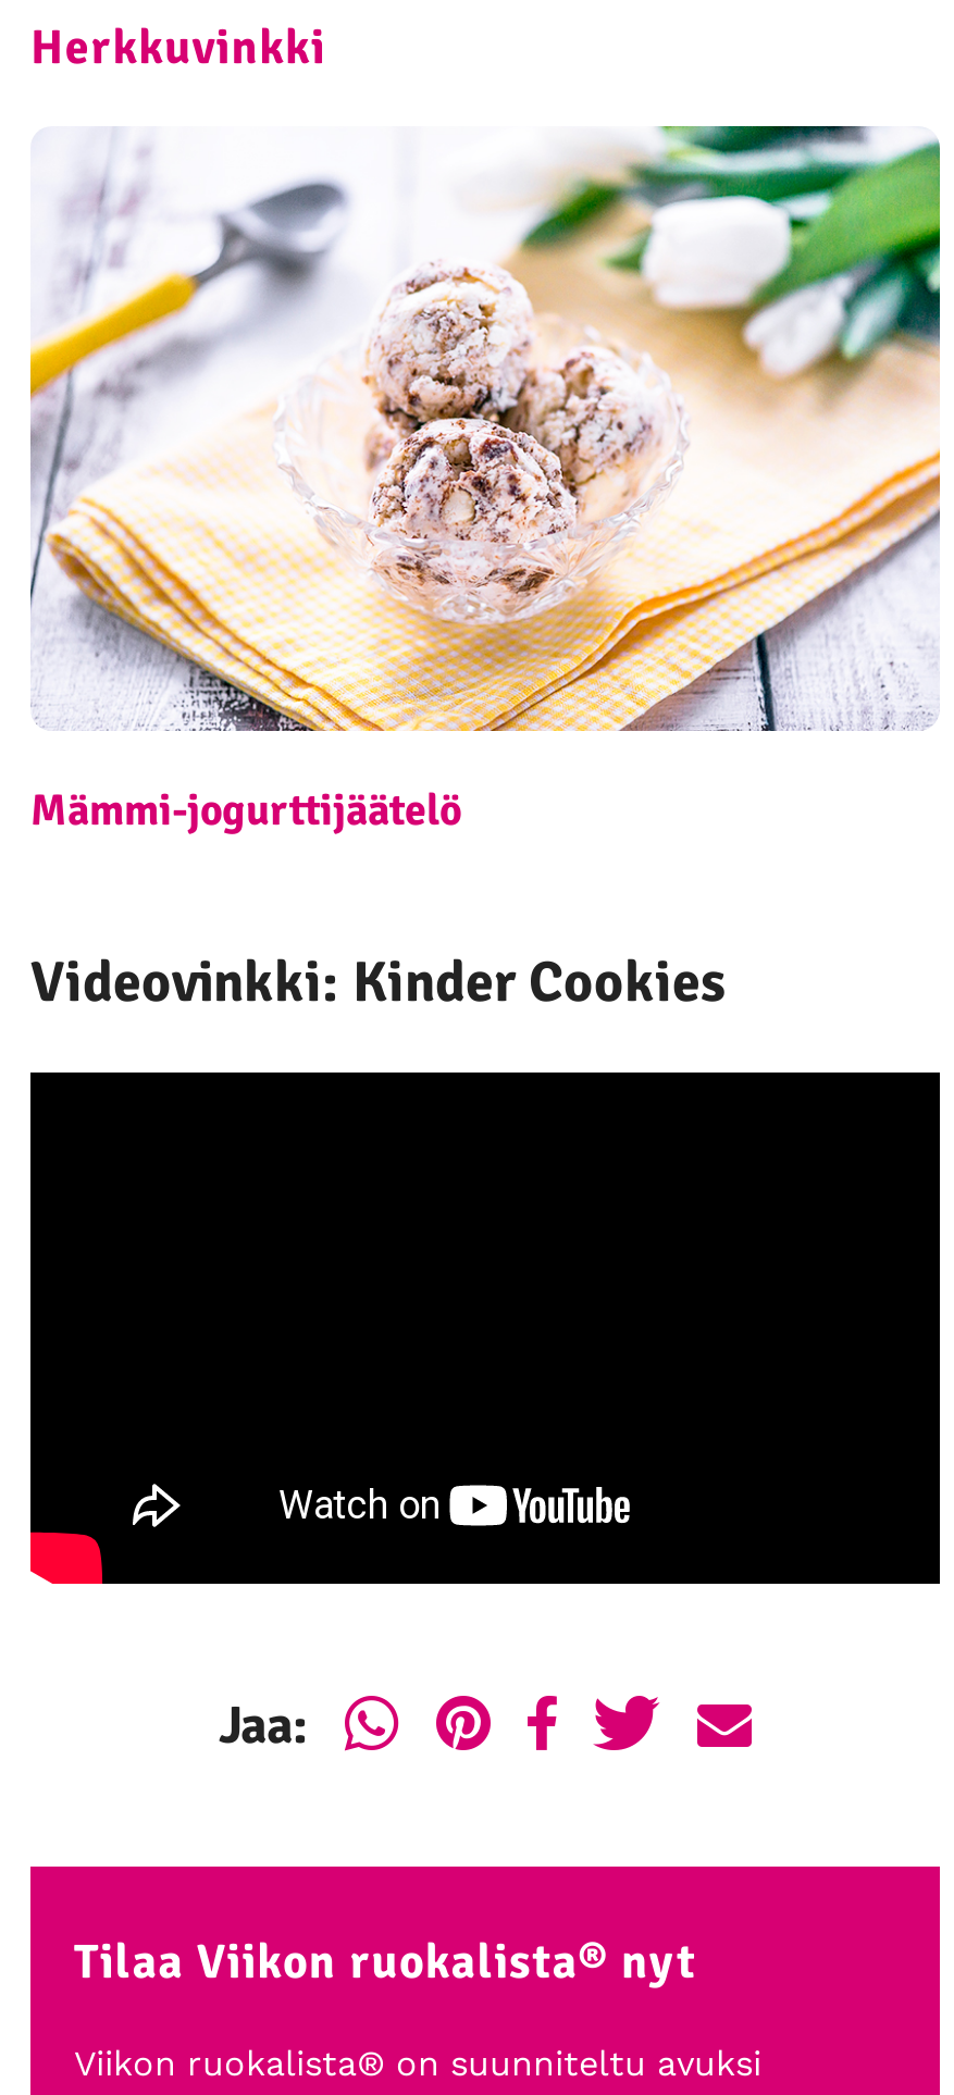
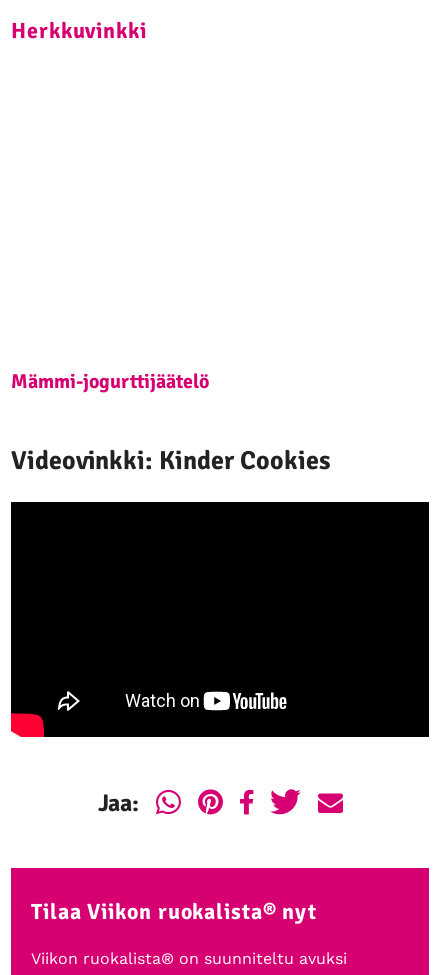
[28,124,942,733] [image] -> none

